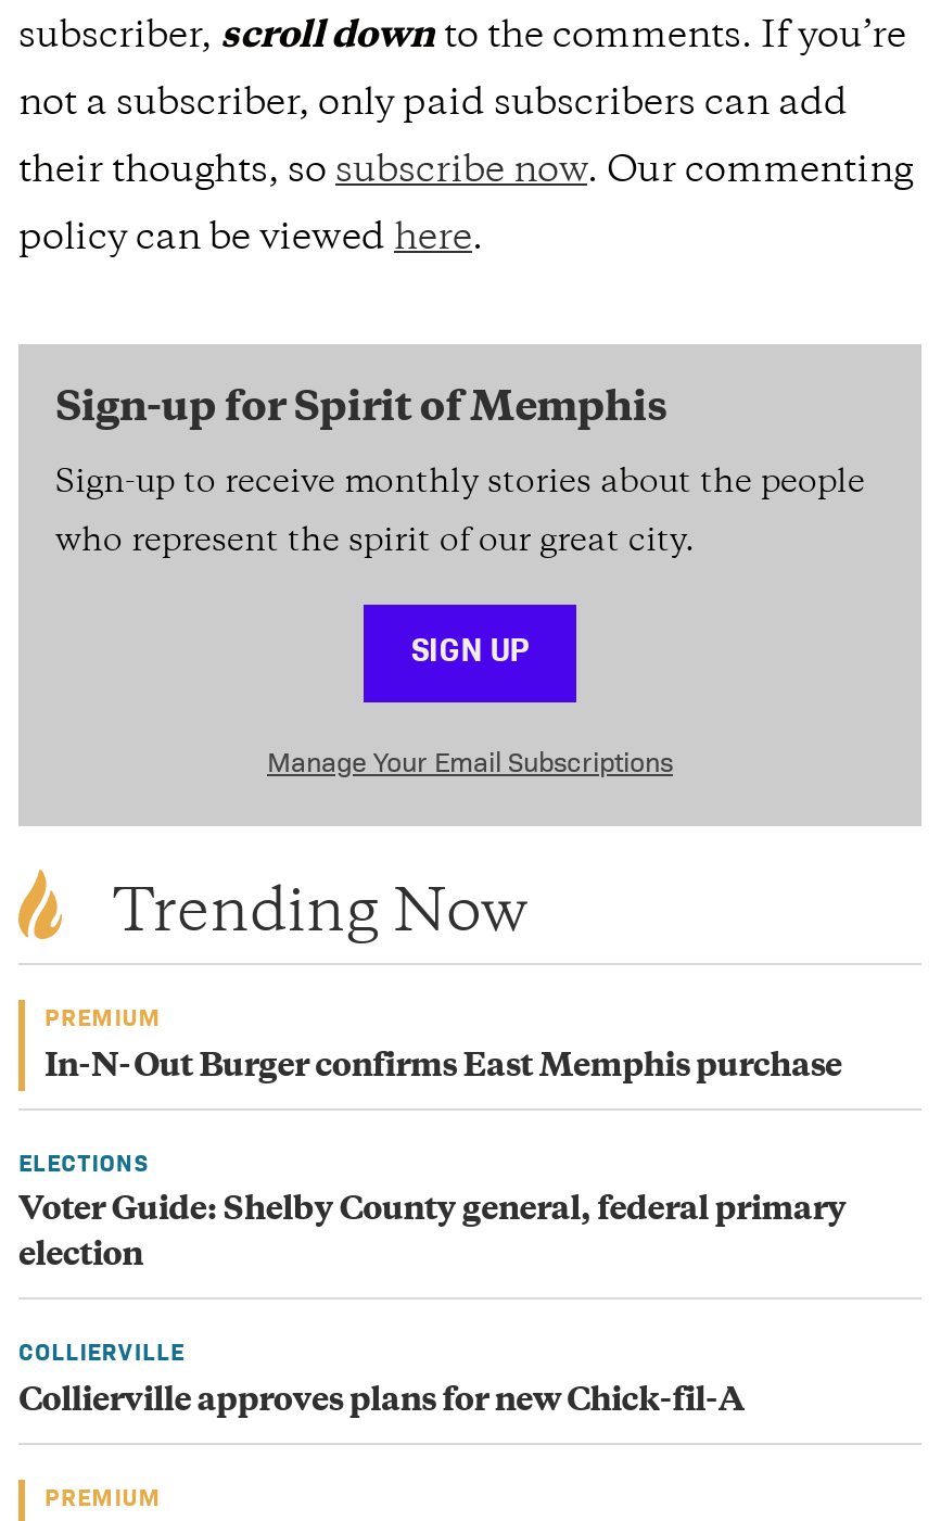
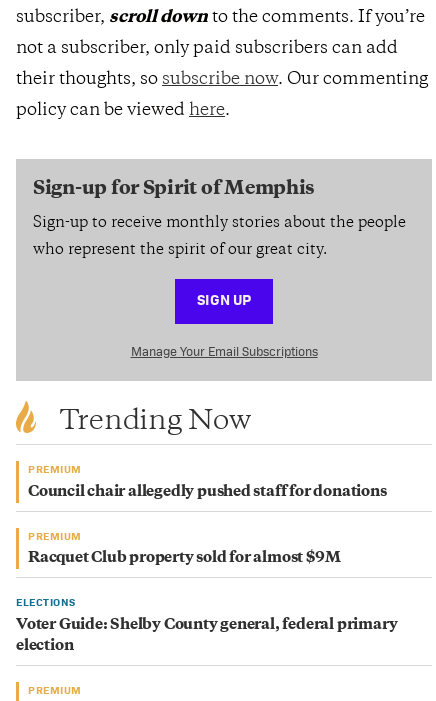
[44,1052,842,1084] In-N-Out Burger confirms East Memphis purchase -> [28,485,386,566] Council chair allegedly pushed staff for donations | PREMIUM | Racquet Club property sold for almost $9M
moved [18,1147,846,1274] -> [16,595,397,654]: ELECTIONS | Voter Guide: Shelby County general, federal primary | election
[18,1337,750,1419] COLLIERVILLE | Collierville approves plans for new Chick-fil-A -> none

